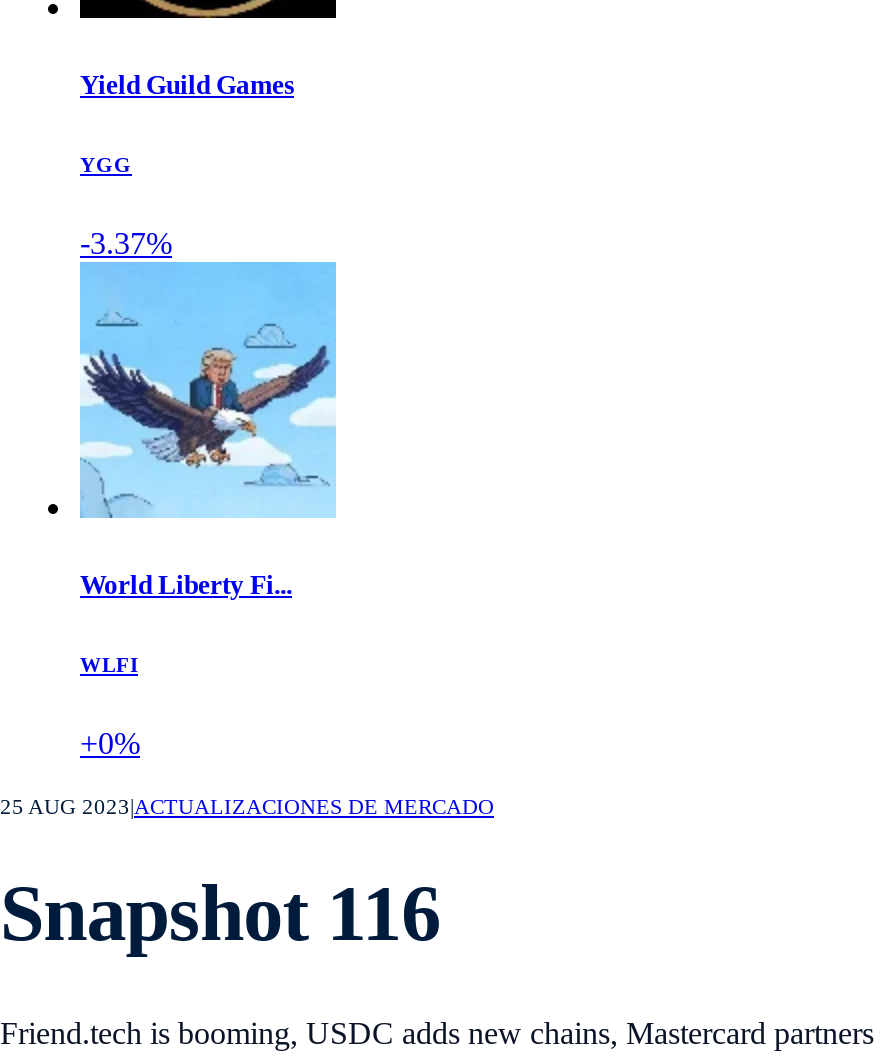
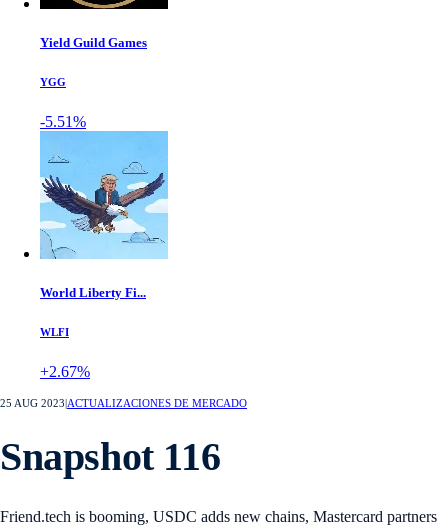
[80,226,172,260] -3.37% -> [40,113,86,130] -5.51%
[80,727,140,761] +0% -> [40,363,90,380] +2.67%

